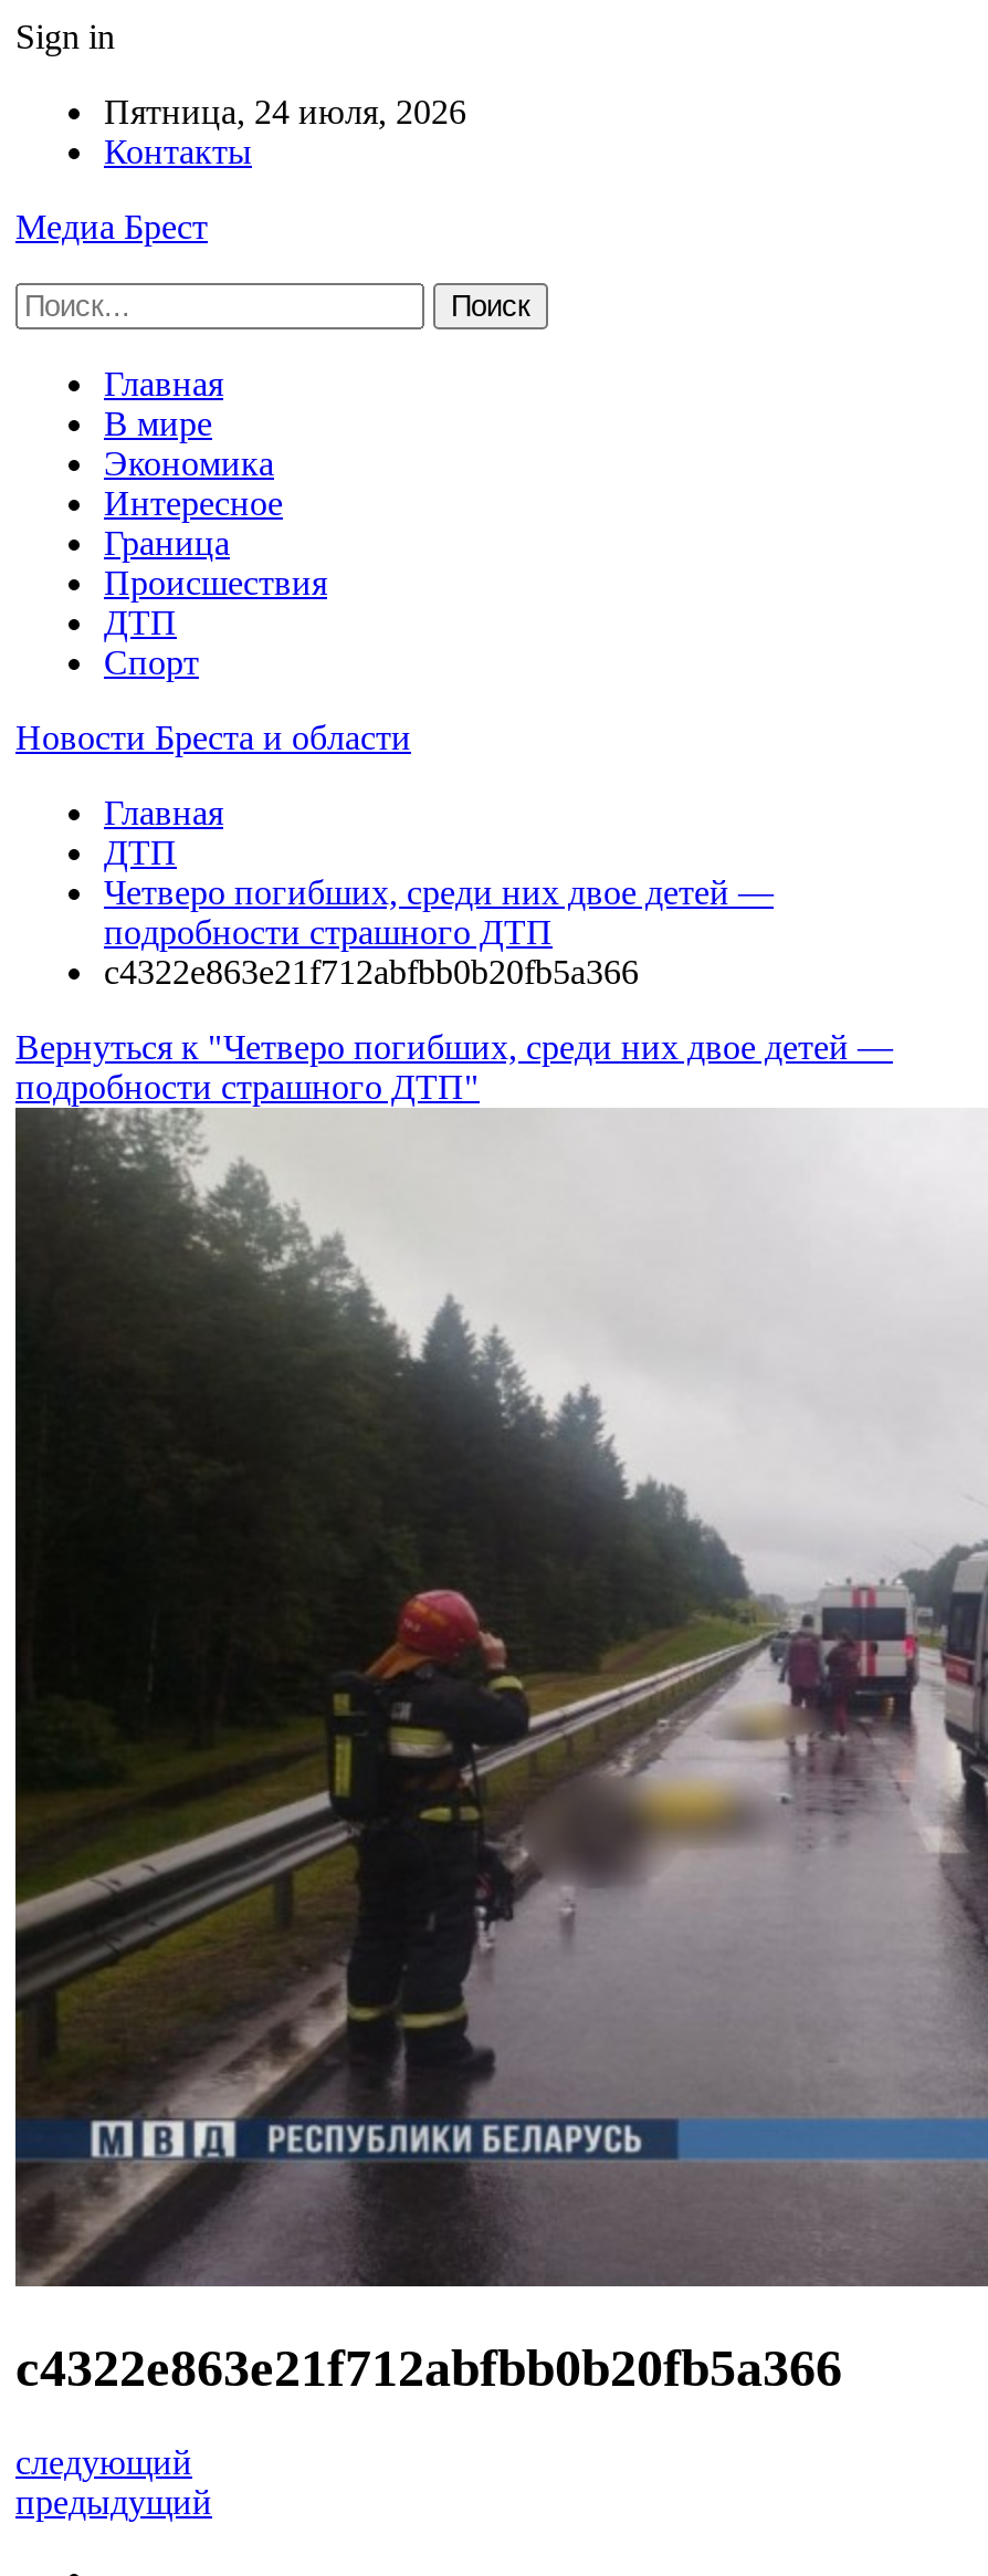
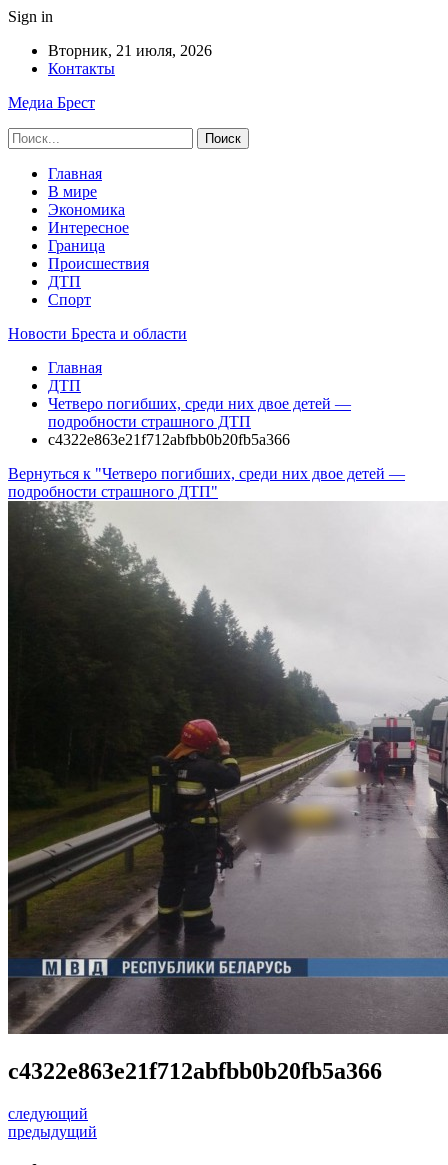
[104,93,466,130] Пятница, 24 июля, 2026 -> [48,42,212,59] Вторник, 21 июля, 2026

